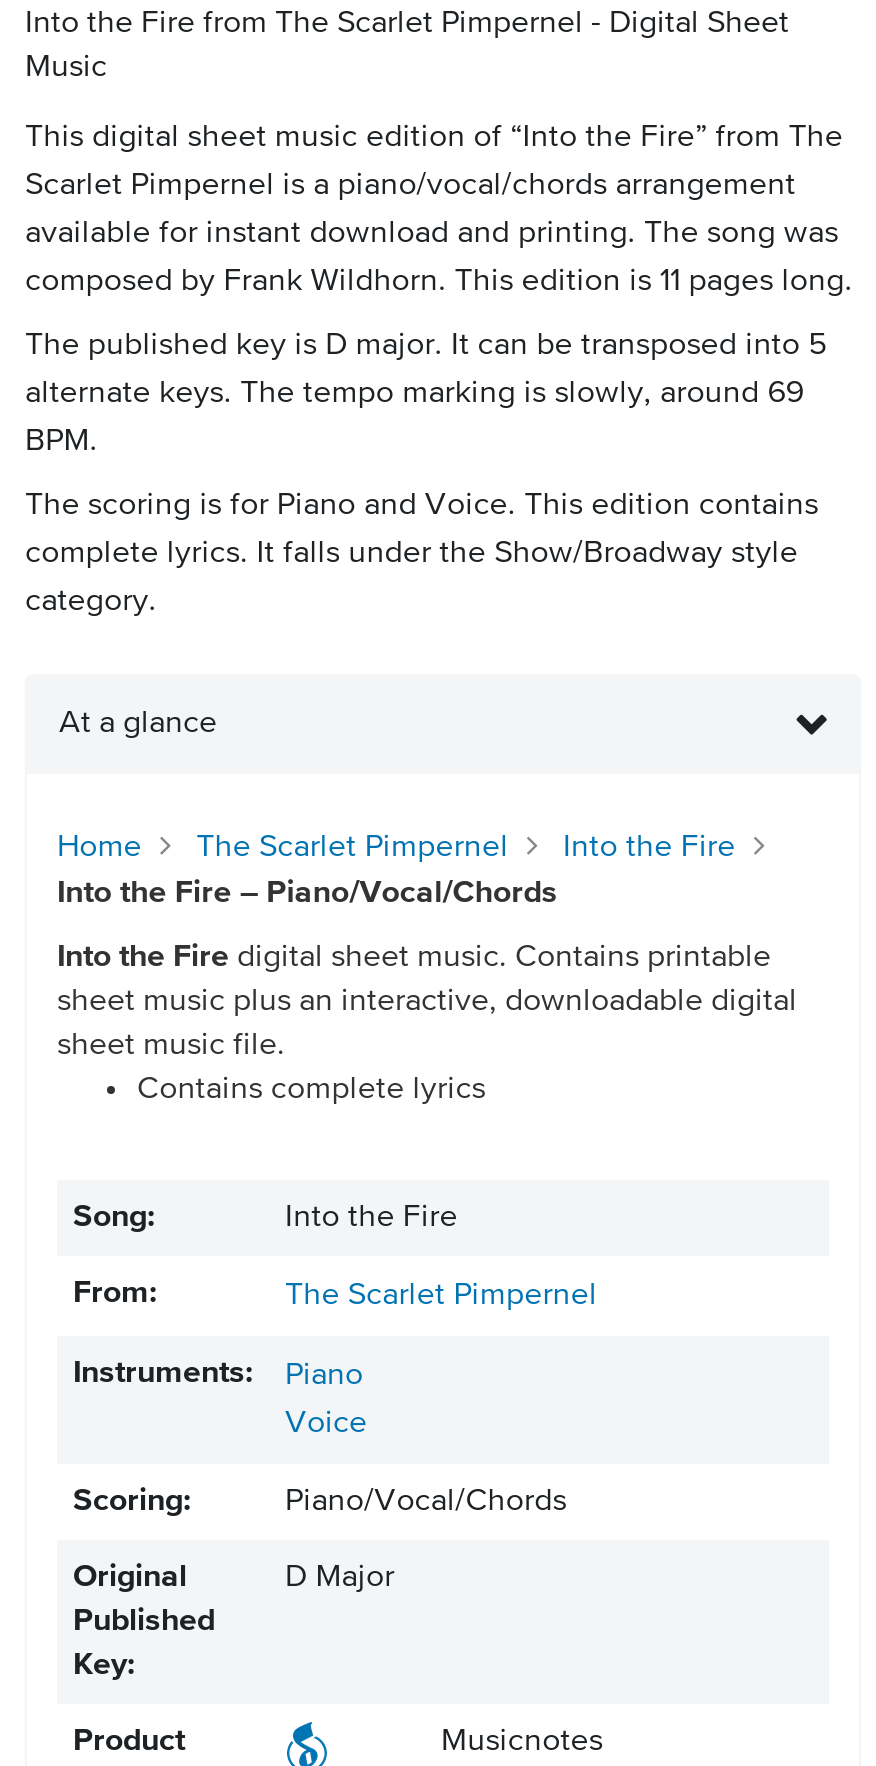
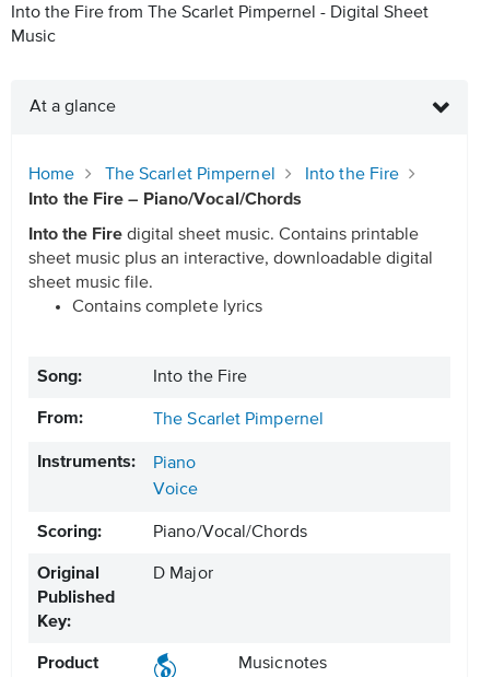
[25,123,853,619] This digital sheet music edition of “Into the Fire” from The | Scarlet Pimpernel is a piano/vocal/chords arrangement | available for instant download and printing. The song was | composed by Frank Wildhorn. This edition is 11 pages long. | The published key is D major. It can be transposed into 5 | alternate keys. The tempo marking is slowly, around 69 | BPM. | The scoring is for Piano and Voice. This edition contains | complete lyrics. It falls under the Show/Broadway style | category. -> none

